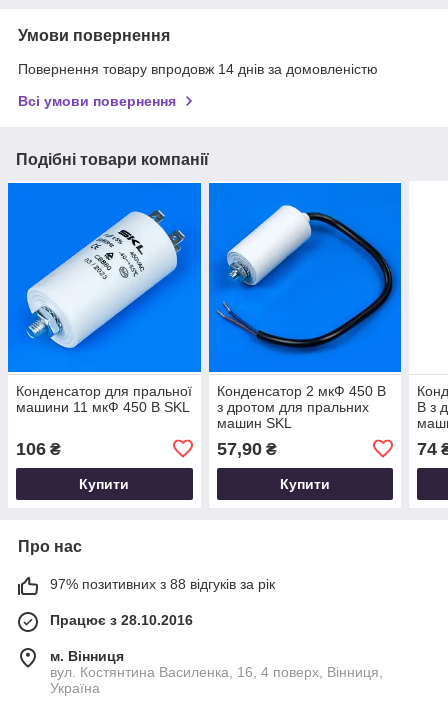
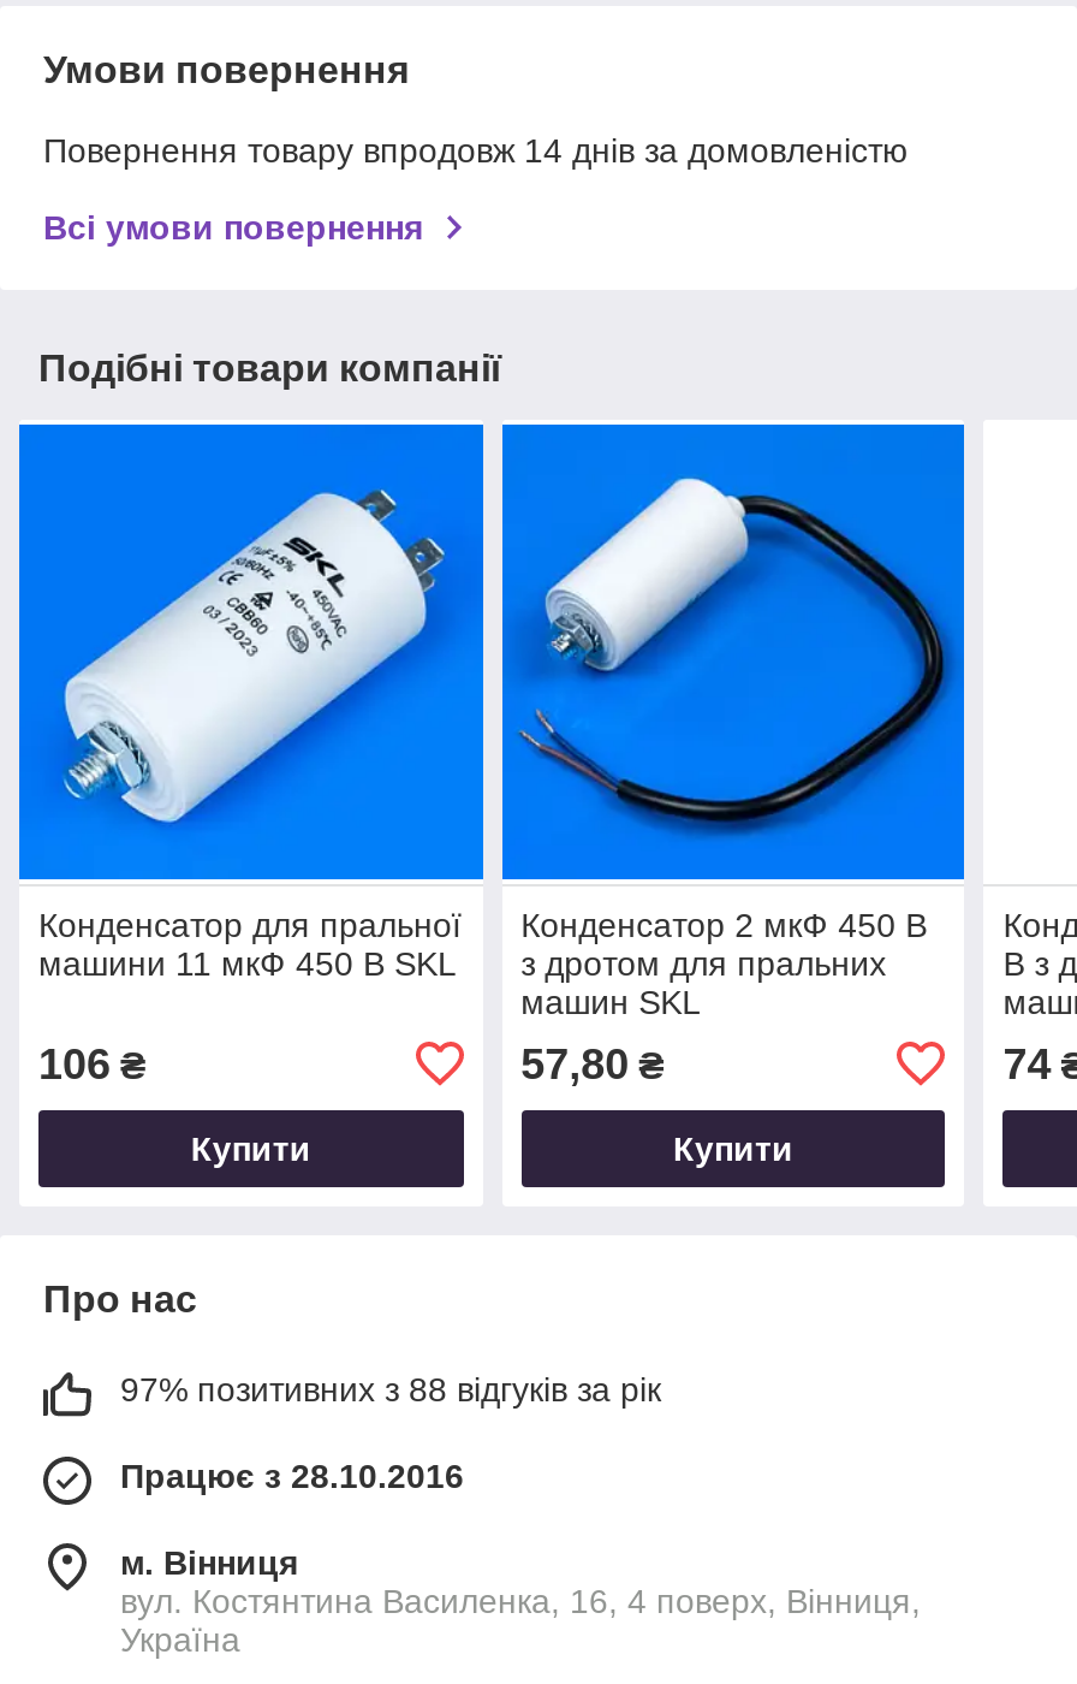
[217,439,277,459] 57,90 ₴ -> [521,1040,665,1088] 57,80 ₴

